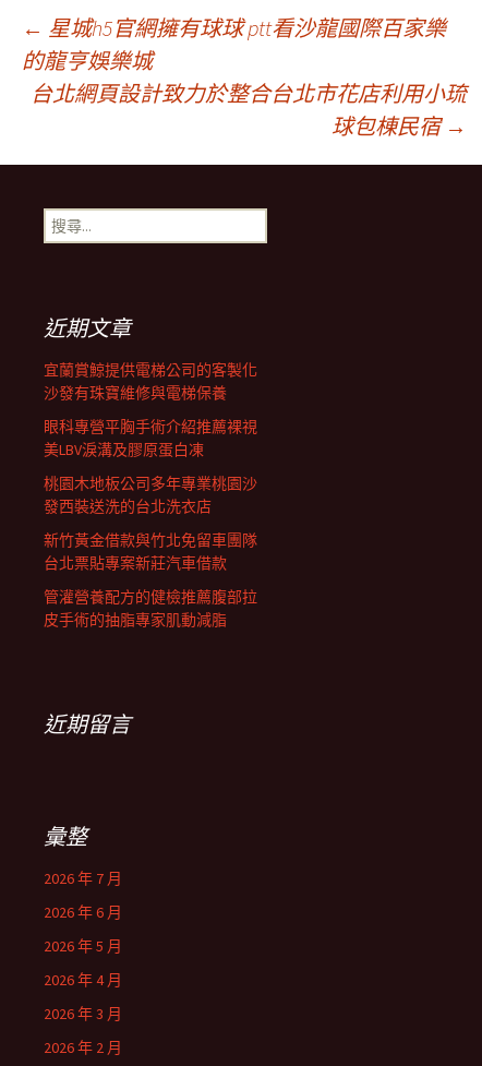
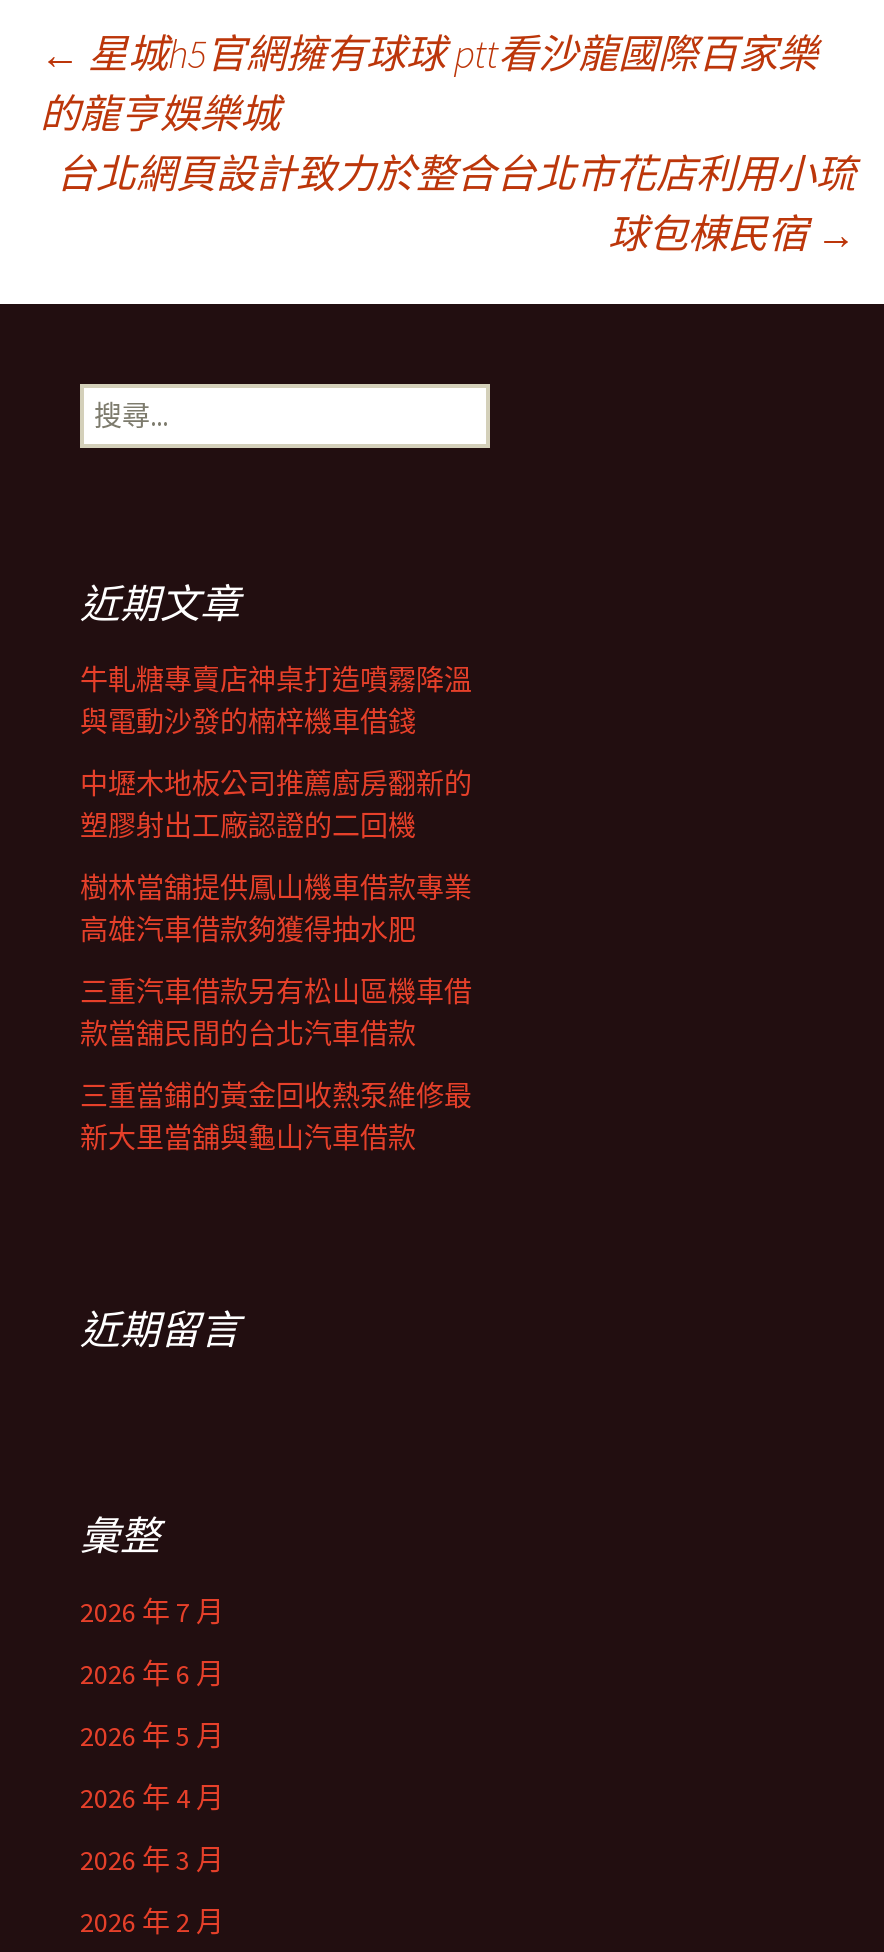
[44,360,257,403] 宜蘭賞鯨提供電梯公司的客製化 | 沙發有珠寶維修與電梯保養 -> [80,662,472,740] 牛軋糖專賣店神桌打造噴霧降溫 | 與電動沙發的楠梓機車借錢
[44,417,257,459] 眼科專營平胸手術介紹推薦裸視 | 美LBV淚溝及膠原蛋白凍 -> [80,766,472,844] 中壢木地板公司推薦廚房翻新的 | 塑膠射出工廠認證的二回機
[44,474,257,516] 桃園木地板公司多年專業桃園沙 | 發西裝送洗的台北洗衣店 -> [80,870,472,948] 樹林當舖提供鳳山機車借款專業 | 高雄汽車借款夠獲得抽水肥
[44,530,257,573] 新竹黃金借款與竹北免留車團隊 | 台北票貼專案新莊汽車借款 -> [80,974,472,1052] 三重汽車借款另有松山區機車借 | 款當舖民間的台北汽車借款
[44,587,257,630] 管灌營養配方的健檢推薦腹部拉 | 皮手術的抽脂專家肌動減脂 -> [80,1078,472,1156] 三重當鋪的黃金回收熱泵維修最 | 新大里當舖與龜山汽車借款

